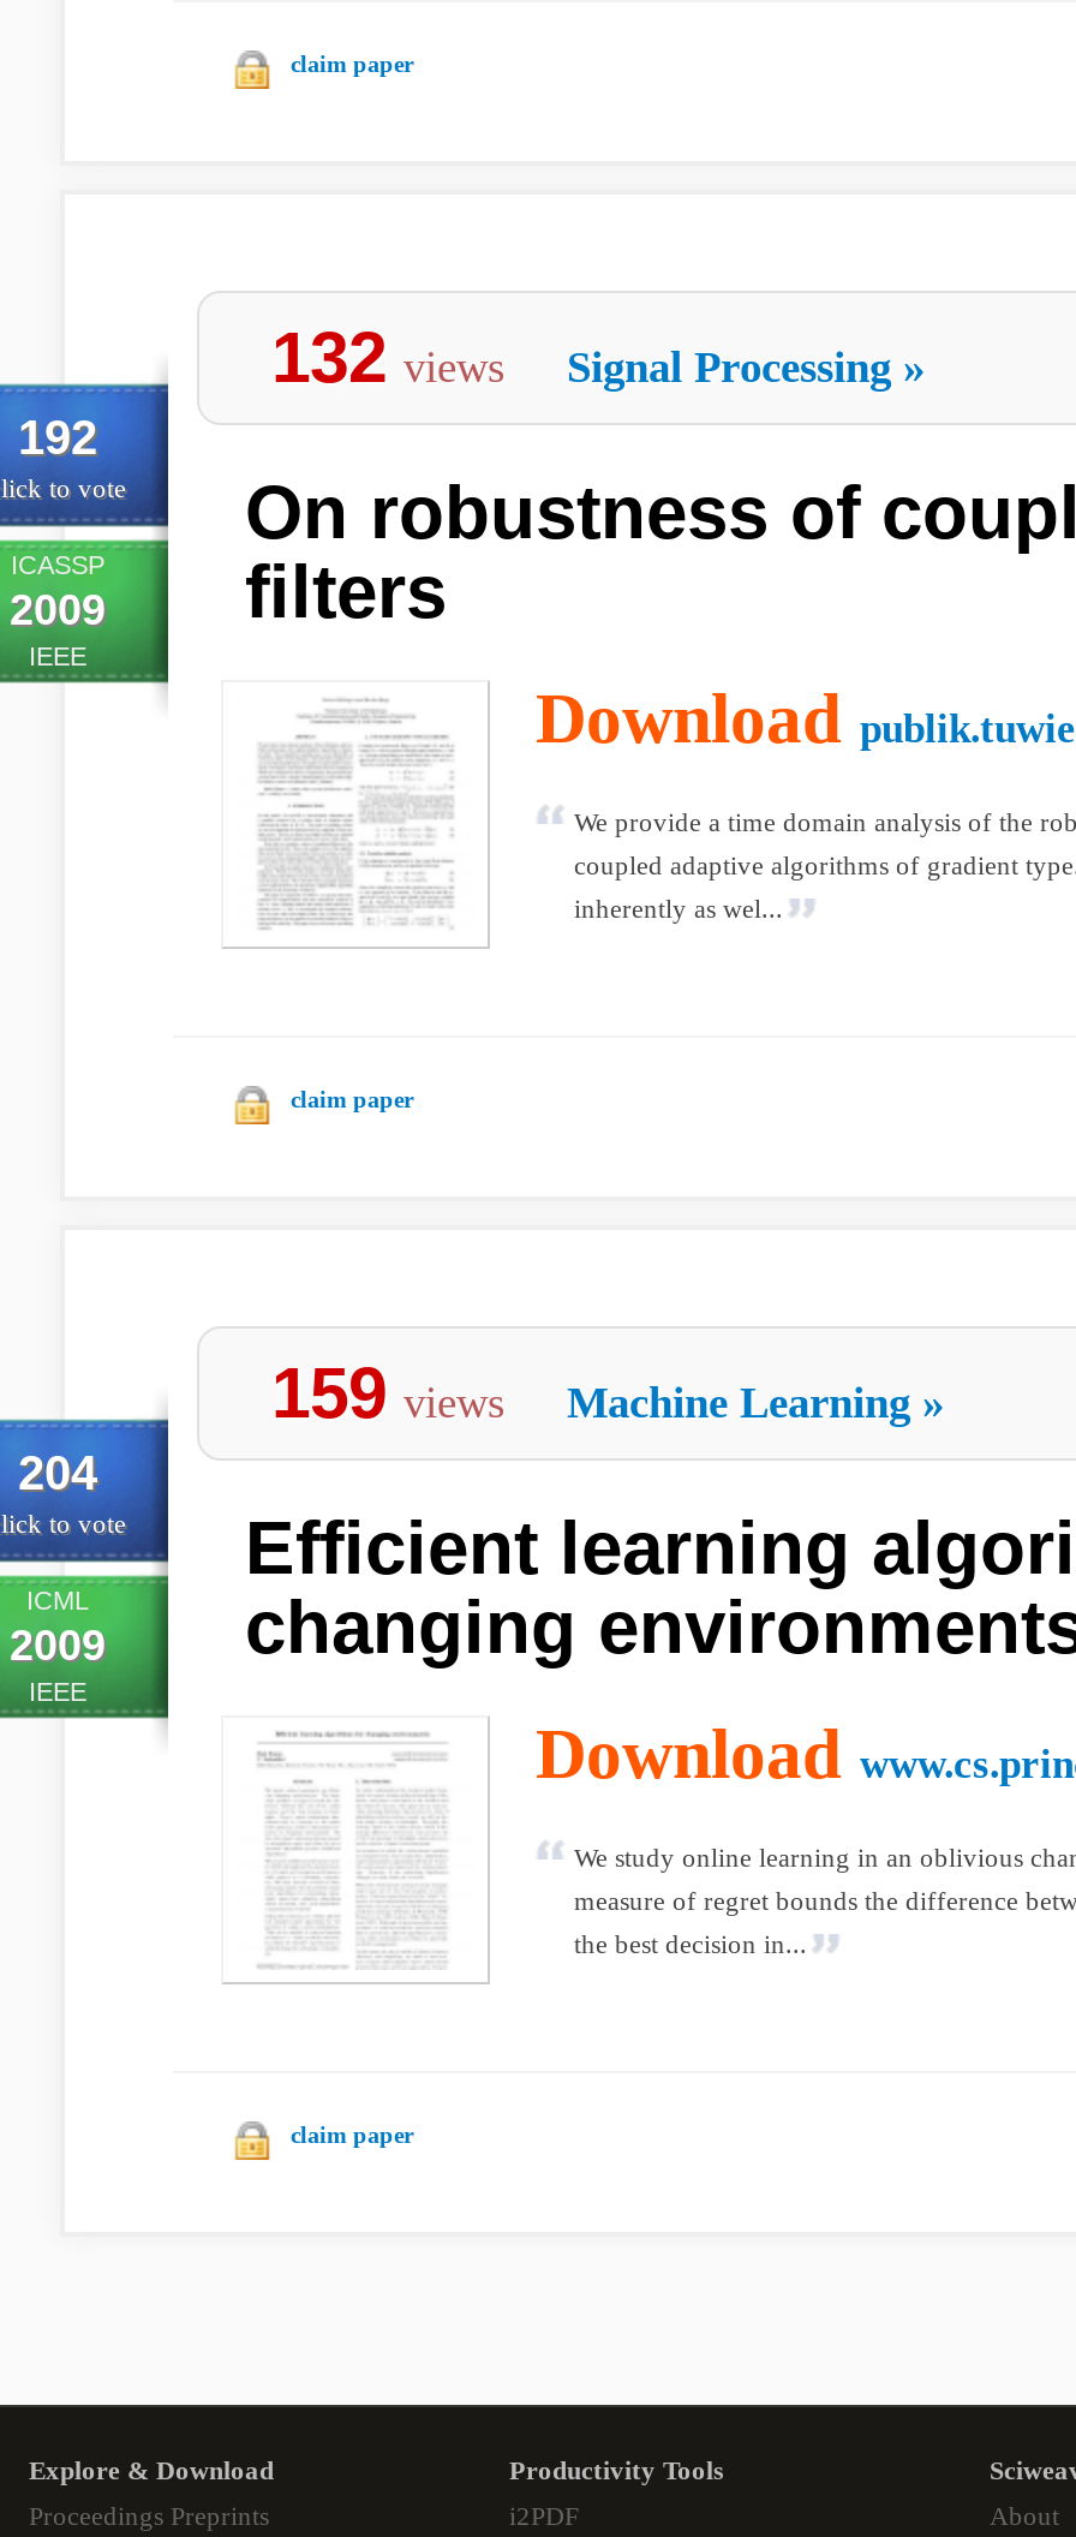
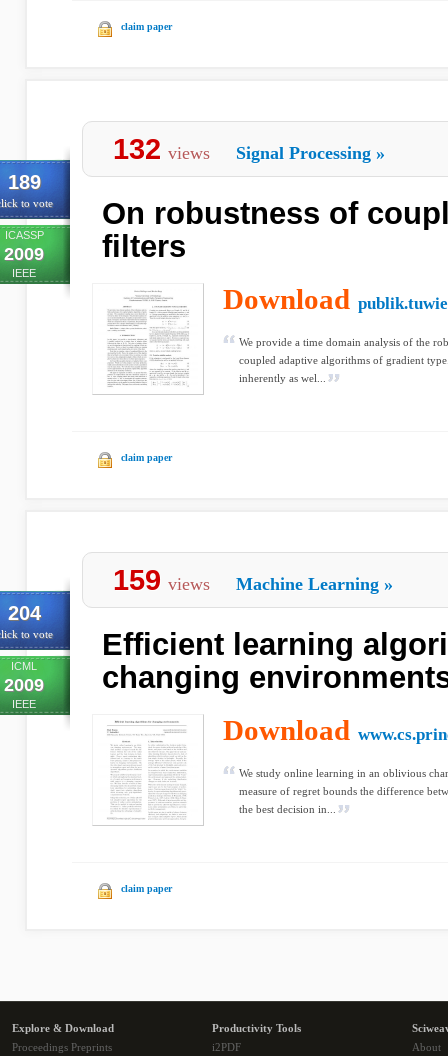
[18,411,97,464] 192 -> [7,171,40,193] 189

